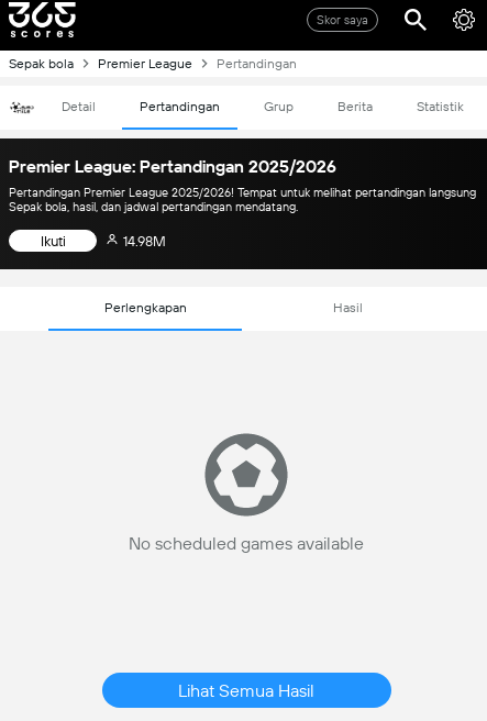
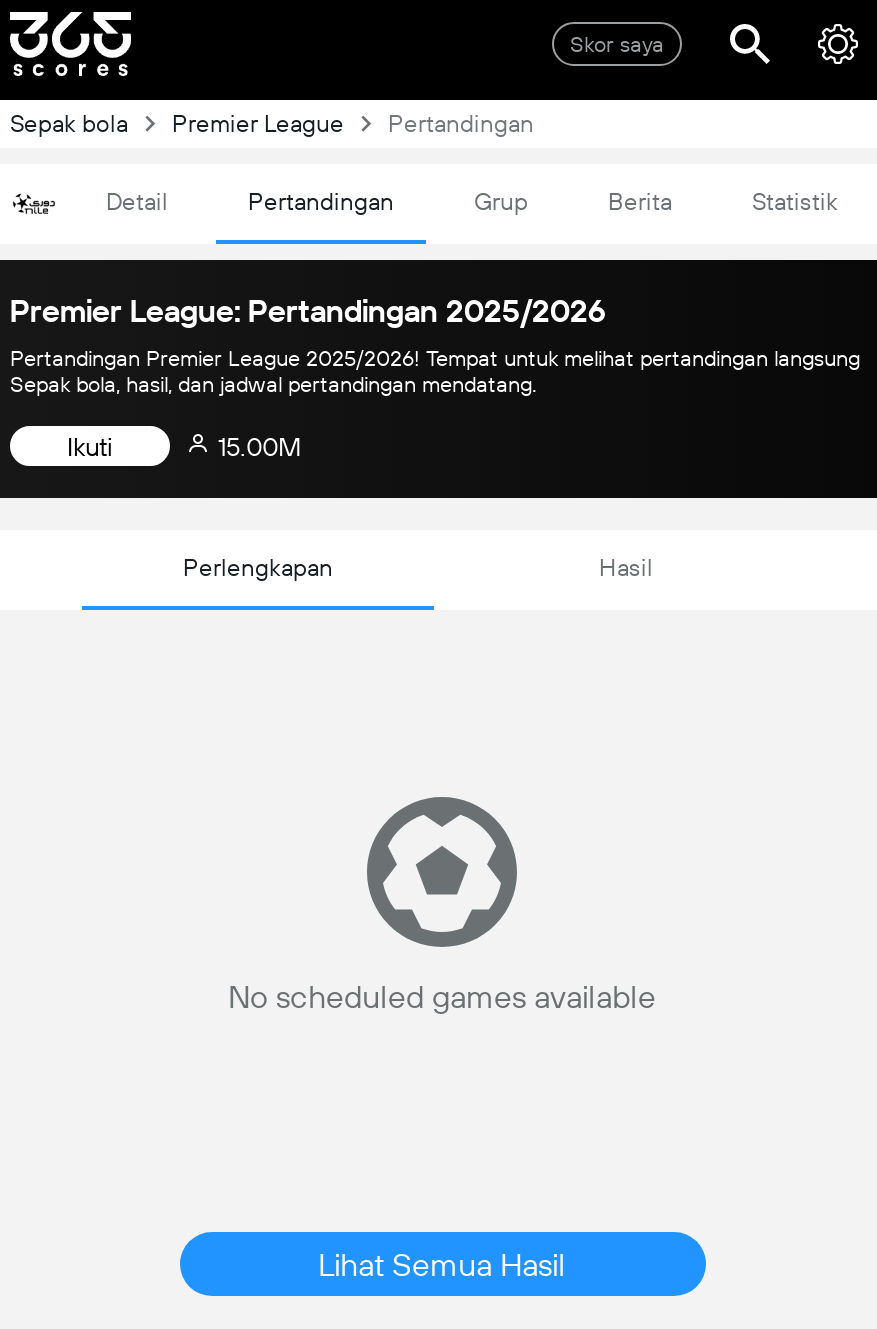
[123,232,166,249] 14.98M -> [218,431,302,461] 15.00M

